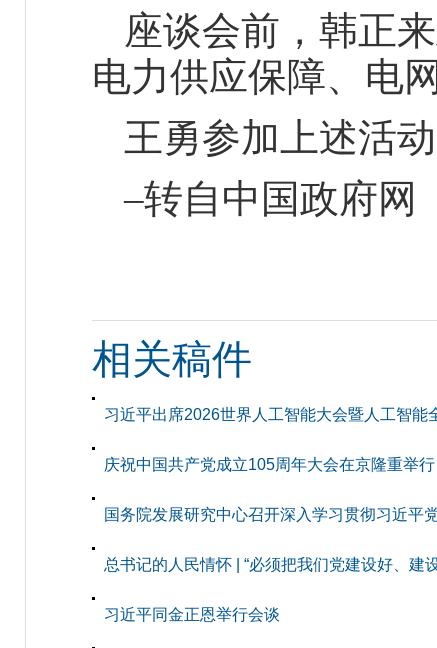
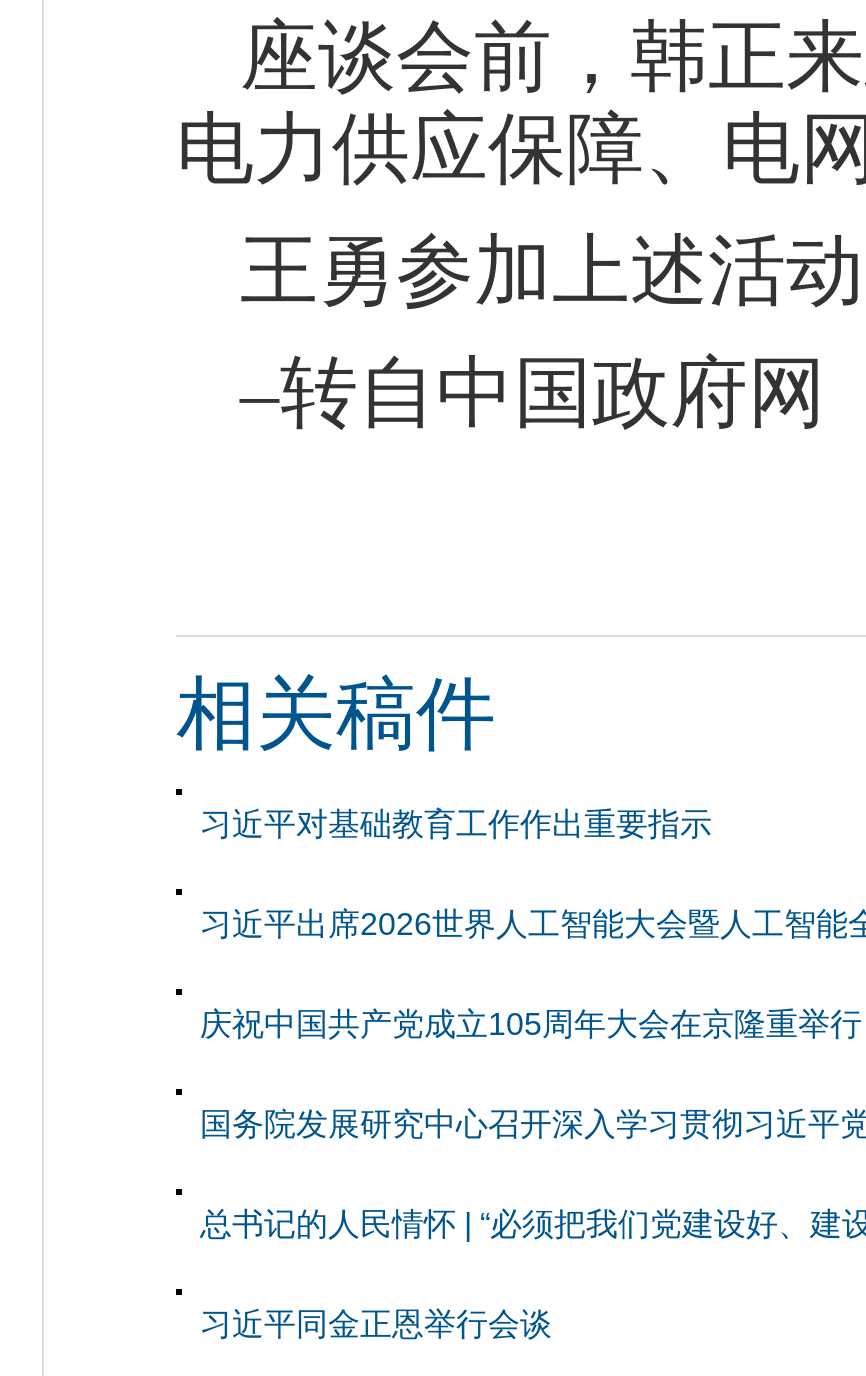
none -> [200,807,712,841] 习近平对基础教育工作作出重要指示

